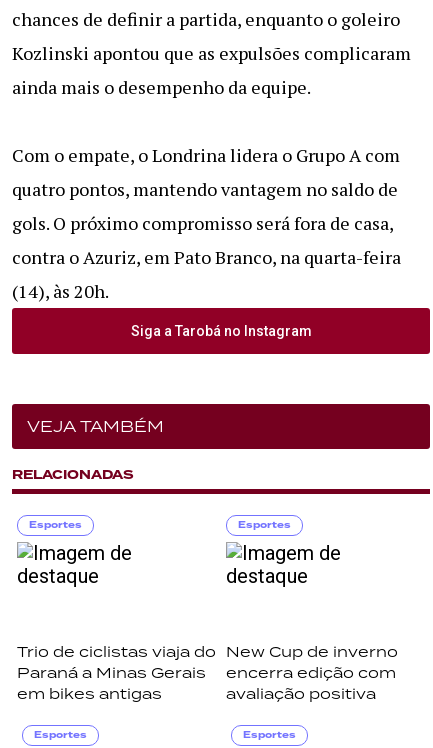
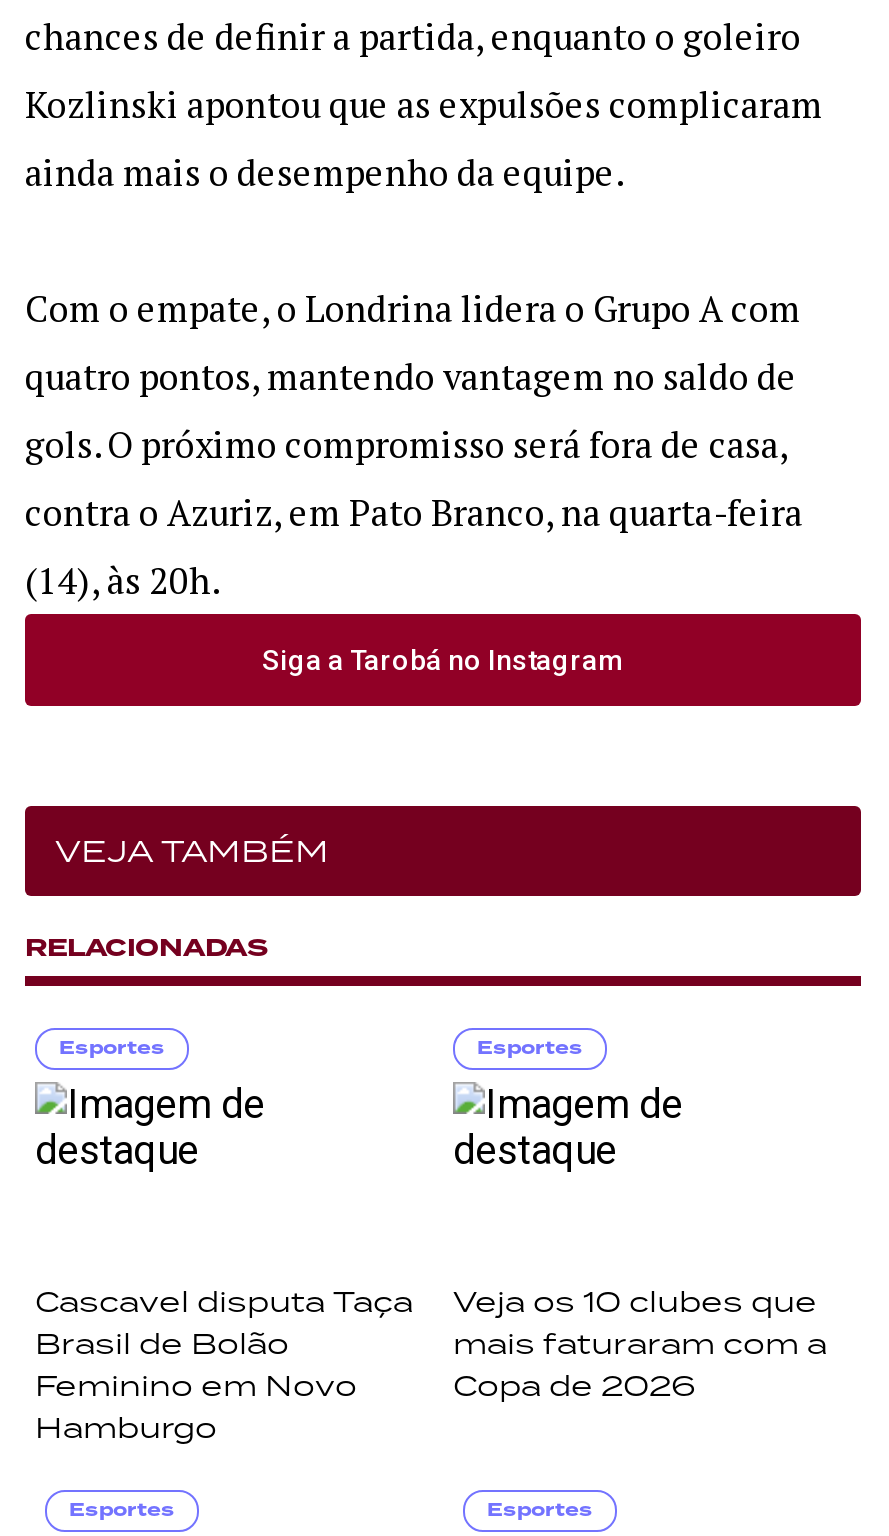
[17,642,216,703] Trio de ciclistas viaja do | Paraná a Minas Gerais | em bikes antigas -> [35,1282,413,1446] Cascavel disputa Taça | Brasil de Bolão | Feminino em Novo | Hamburgo
[226,642,398,703] New Cup de inverno | encerra edição com | avaliação positiva -> [453,1282,827,1404] Veja os 10 clubes que | mais faturaram com a | Copa de 2026

